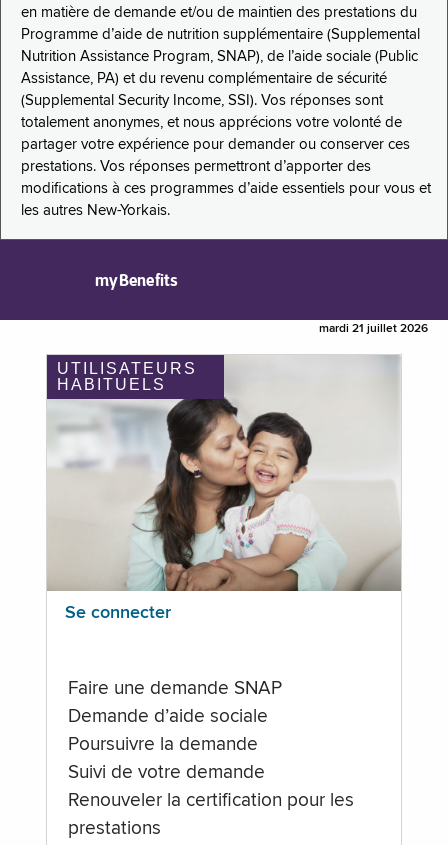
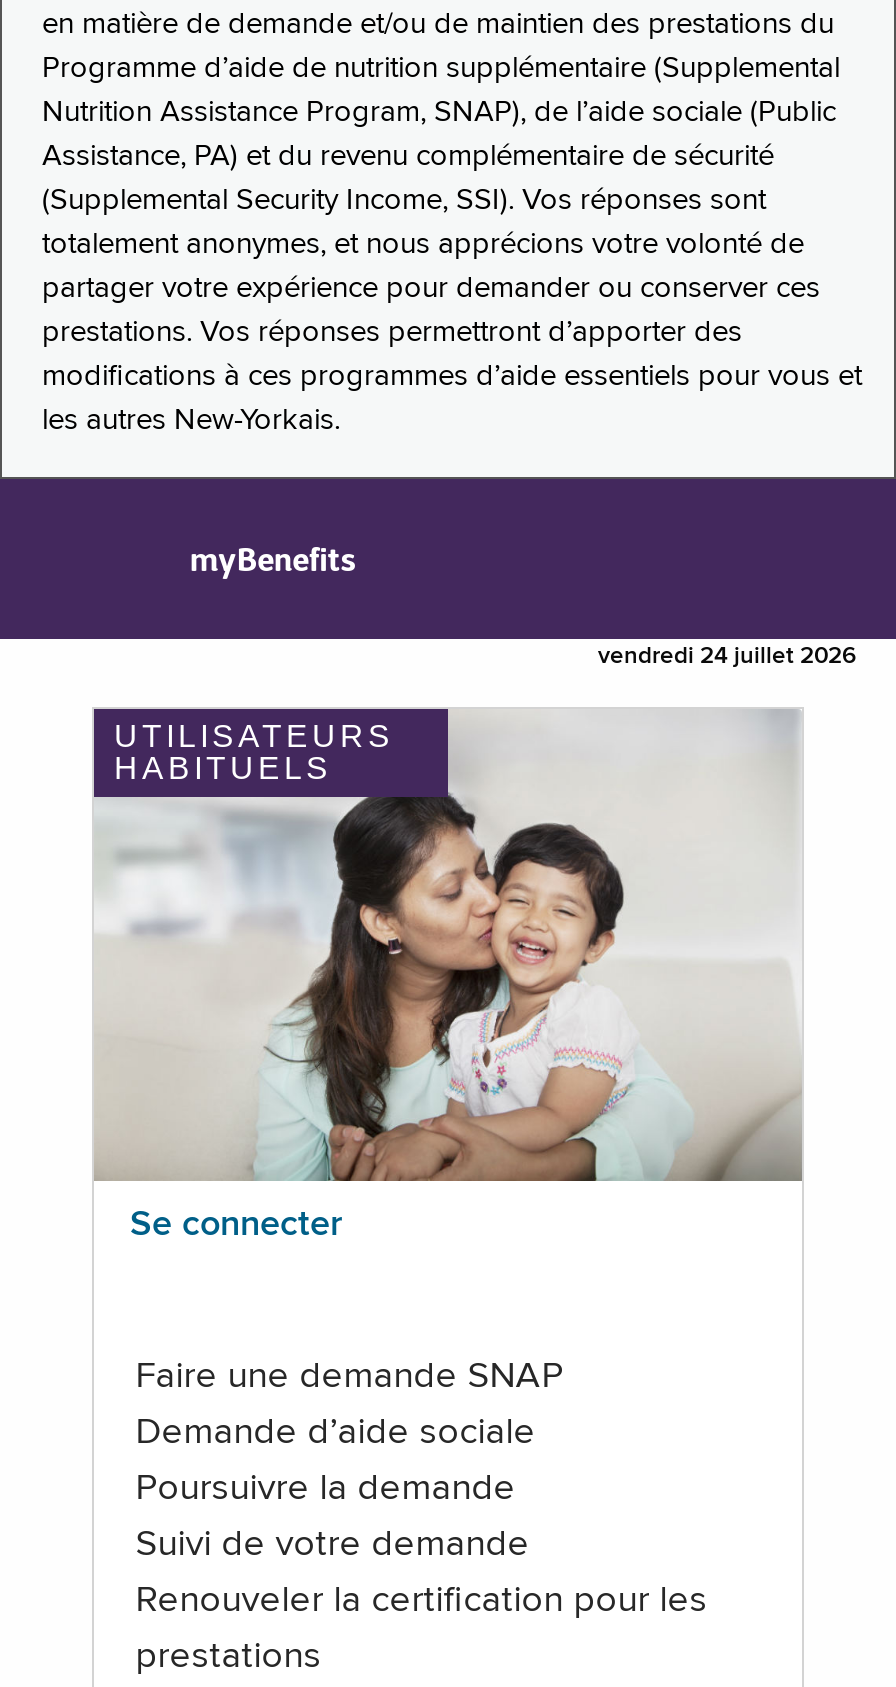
[319,323,428,335] mardi 21 juillet 2026 -> [598,645,856,669] vendredi 24 juillet 2026

